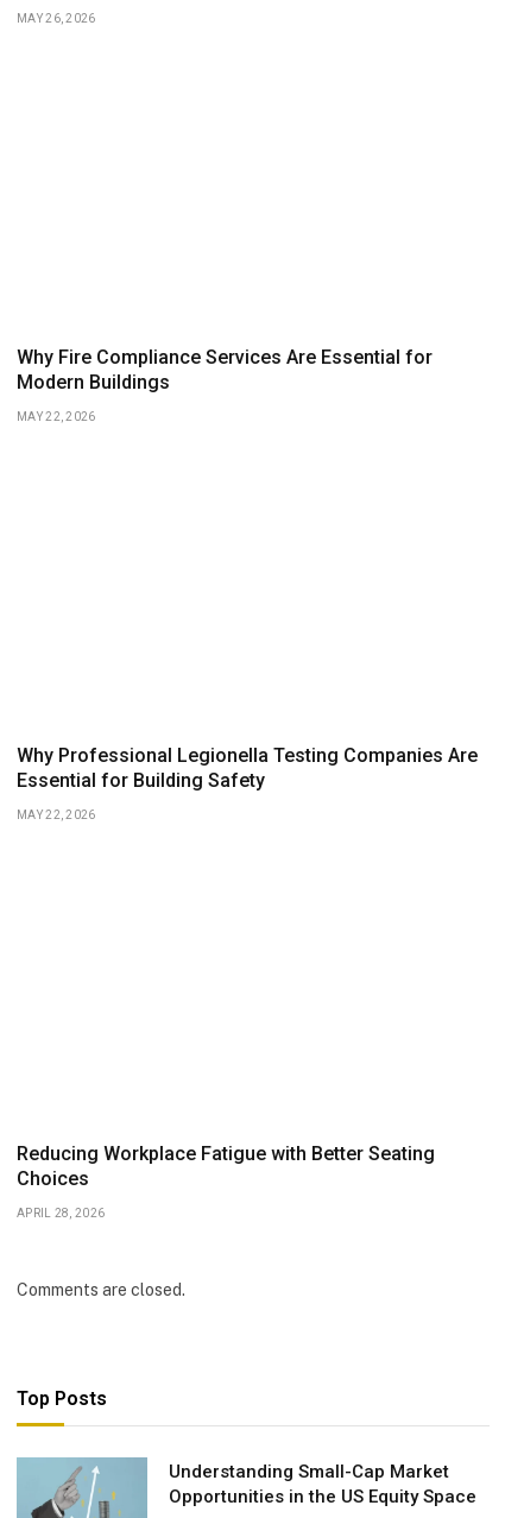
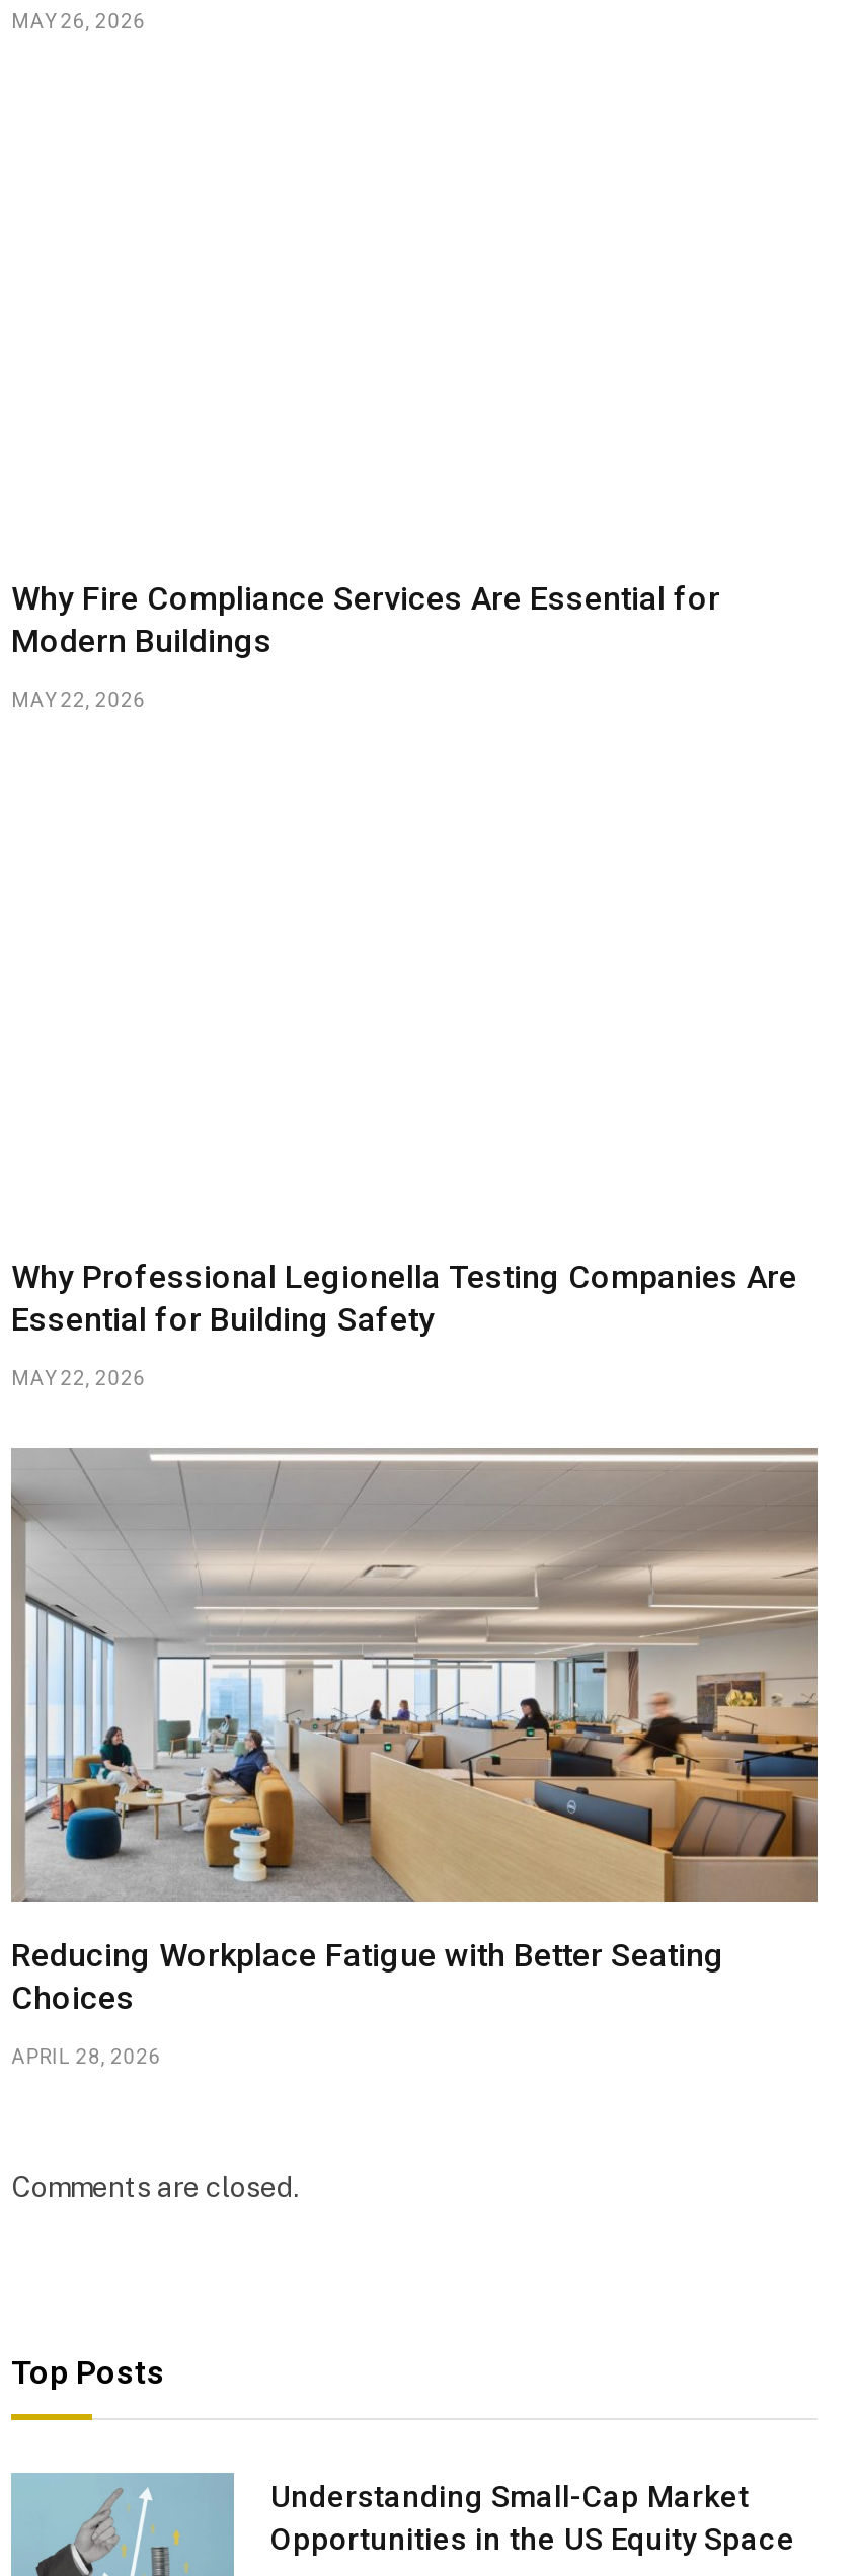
none -> [9,1446,820,1904] [image]

